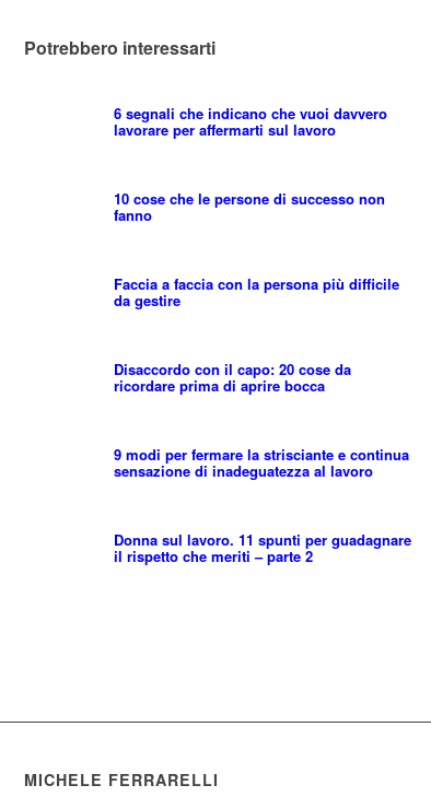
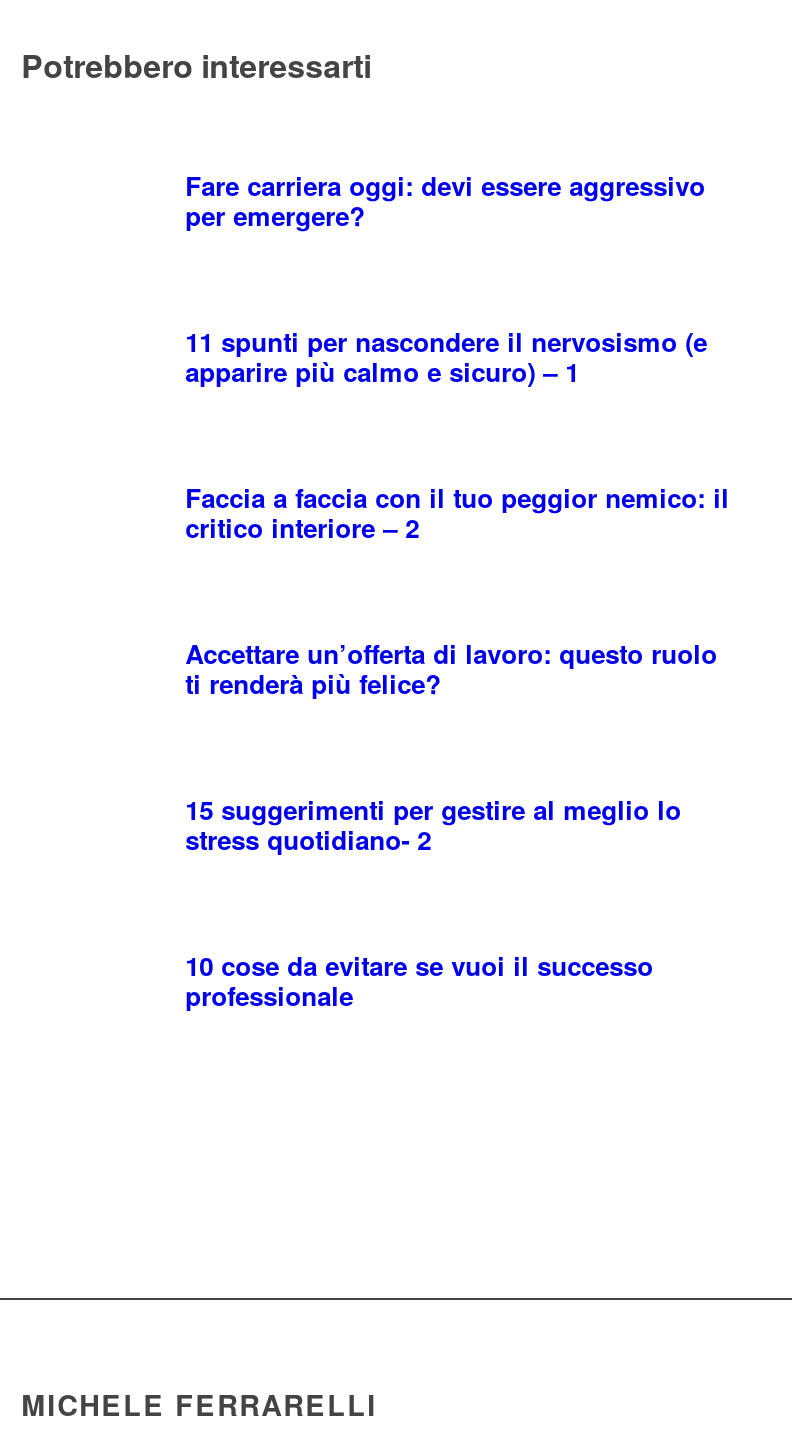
[113,103,387,140] 6 segnali che indicano che vuoi davvero | lavorare per affermarti sul lavoro -> [185,166,705,234] Fare carriera oggi: devi essere aggressivo | per emergere?
[113,188,385,225] 10 cose che le persone di successo non | fanno -> [185,322,707,390] 11 spunti per nascondere il nervosismo (e | apparire più calmo e sicuro) – 1
[113,273,399,310] Faccia a faccia con la persona più difficile | da gestire -> [185,478,729,546] Faccia a faccia con il tuo peggior nemico: il | critico interiore – 2
[113,358,351,396] Disaccordo con il capo: 20 cose da | ricordare prima di aprire bocca -> [185,634,717,702] Accettare un’offerta di lavoro: questo ruolo | ti renderà più felice?
[113,444,409,481] 9 modi per fermare la strisciante e continua | sensazione di inadeguatezza al lavoro -> [185,790,681,858] 15 suggerimenti per gestire al meglio lo | stress quotidiano- 2
[113,529,411,566] Donna sul lavoro. 11 spunti per guadagnare | il rispetto che meriti – parte 2 -> [185,946,653,1014] 10 cose da evitare se vuoi il successo | professionale

